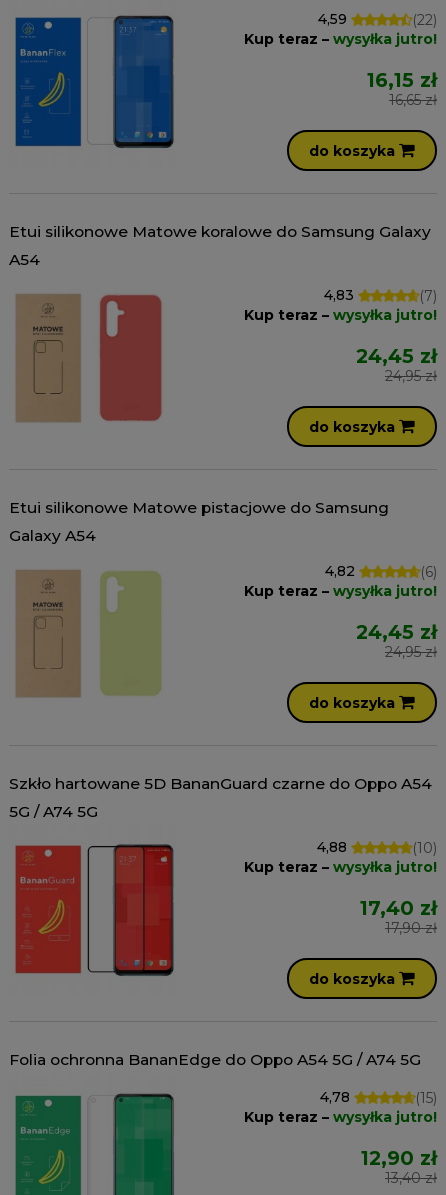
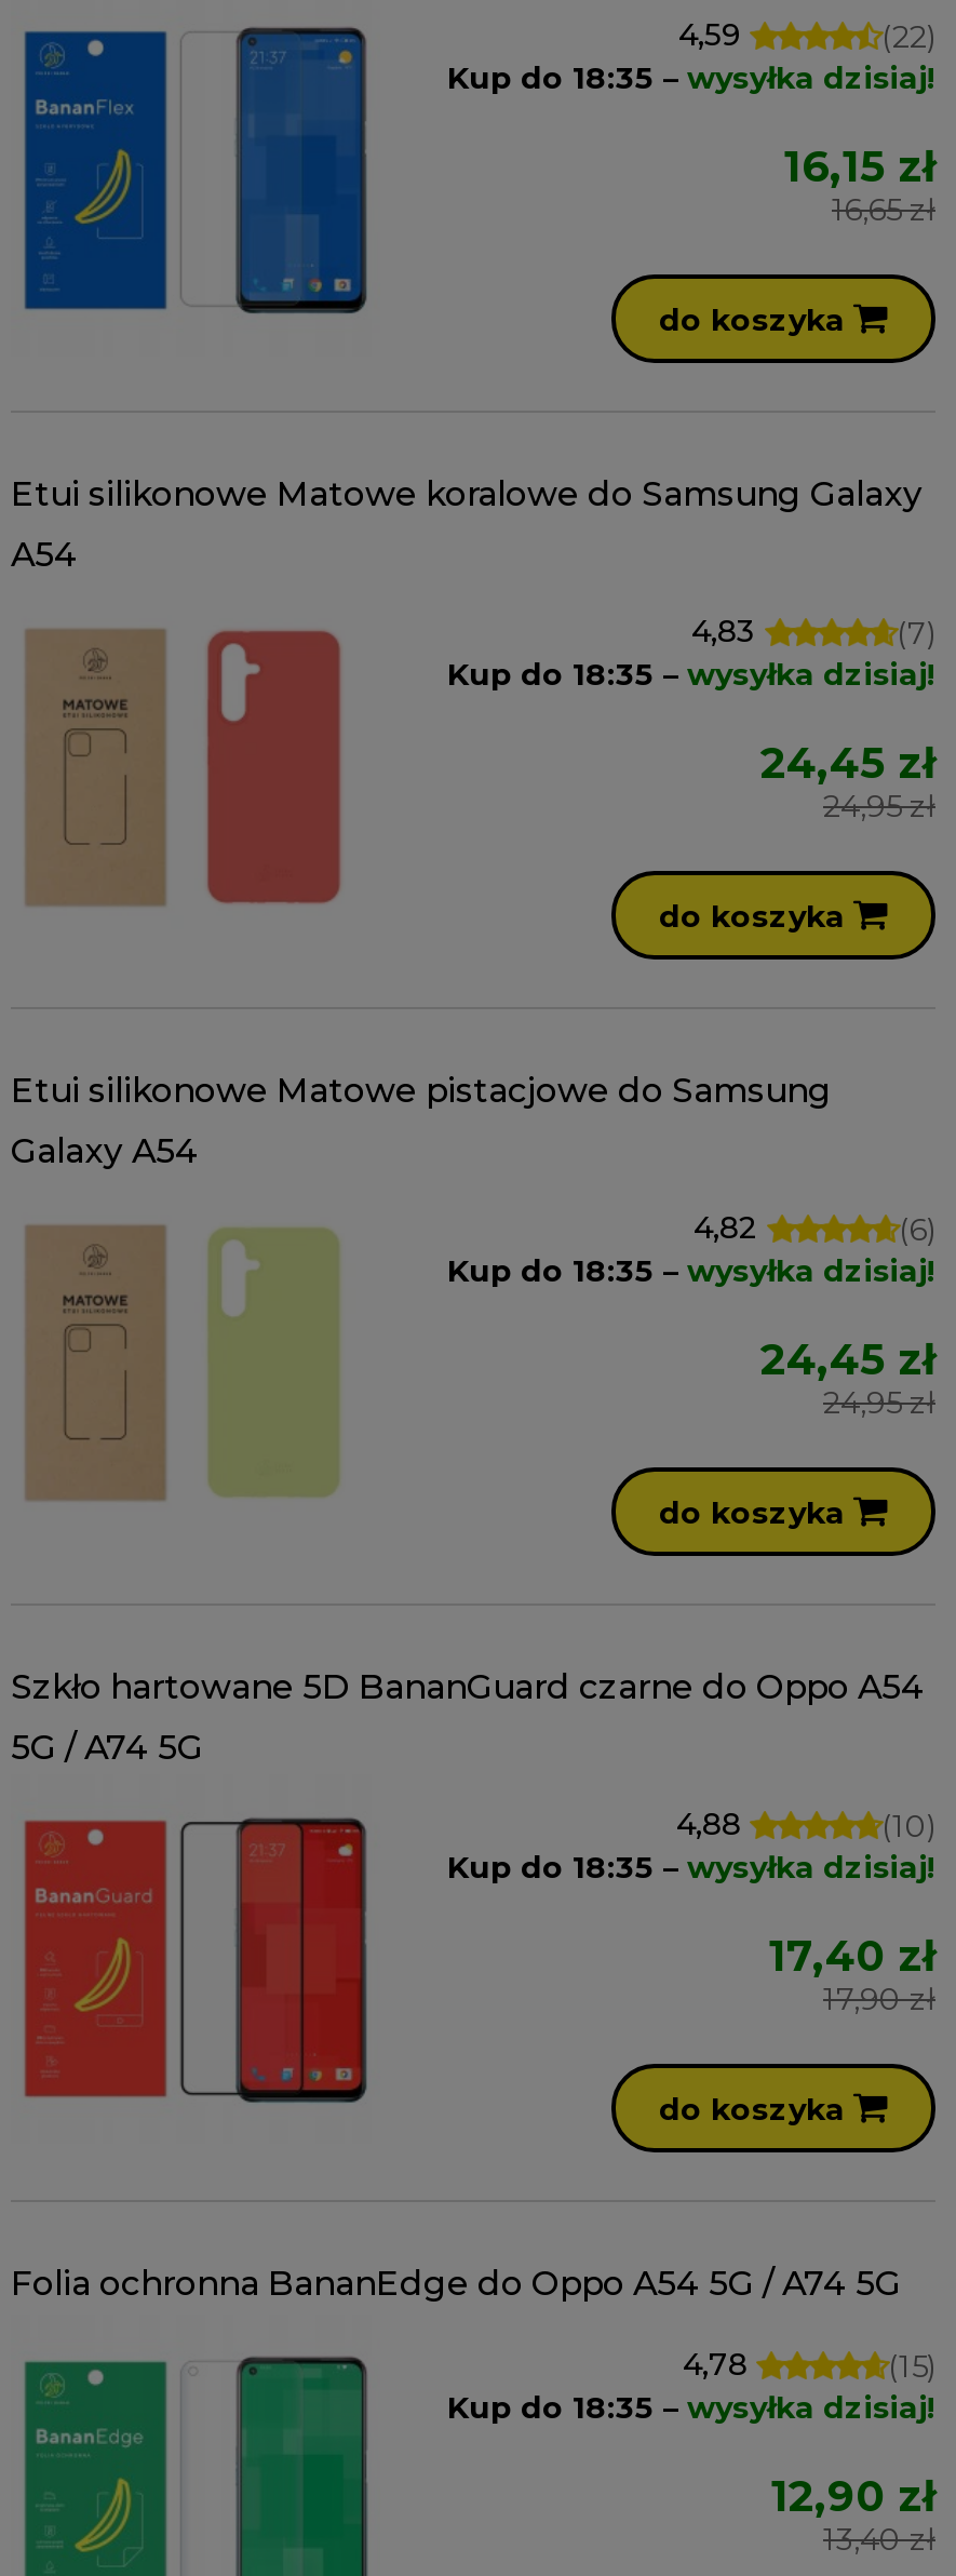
[244,30,437,48] Kup teraz – wysyłka jutro! -> [447,58,935,97] Kup do 18:35 – wysyłka dzisiaj!
[244,306,437,324] Kup teraz – wysyłka jutro! -> [447,654,935,693] Kup do 18:35 – wysyłka dzisiaj!
[244,582,437,600] Kup teraz – wysyłka jutro! -> [447,1250,935,1289] Kup do 18:35 – wysyłka dzisiaj!
[244,858,437,876] Kup teraz – wysyłka jutro! -> [447,1847,935,1886] Kup do 18:35 – wysyłka dzisiaj!
[244,1107,437,1125] Kup teraz – wysyłka jutro! -> [447,2387,935,2426] Kup do 18:35 – wysyłka dzisiaj!

